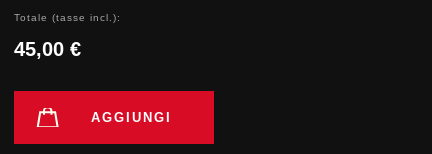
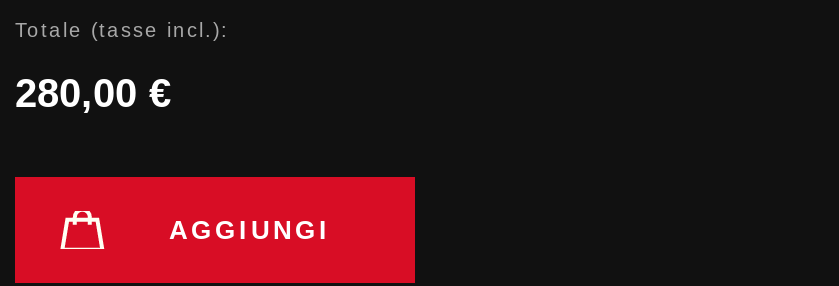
[14,38,81,60] 45,00 € -> [15,72,171,116] 280,00 €

